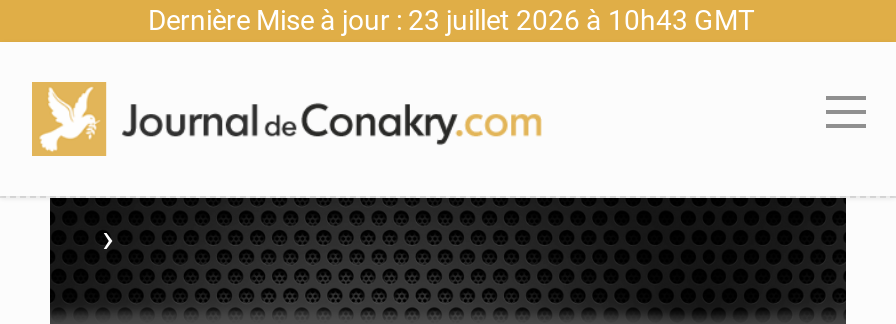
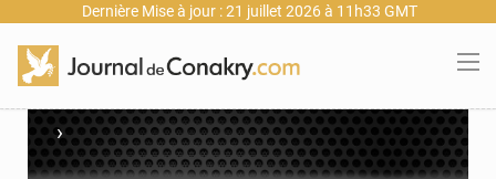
[142,4,754,36] Dernière Mise à jour : 23 juillet 2026 à 10h43 GMT -> [79,2,417,20] Dernière Mise à jour : 21 juillet 2026 à 11h33 GMT

